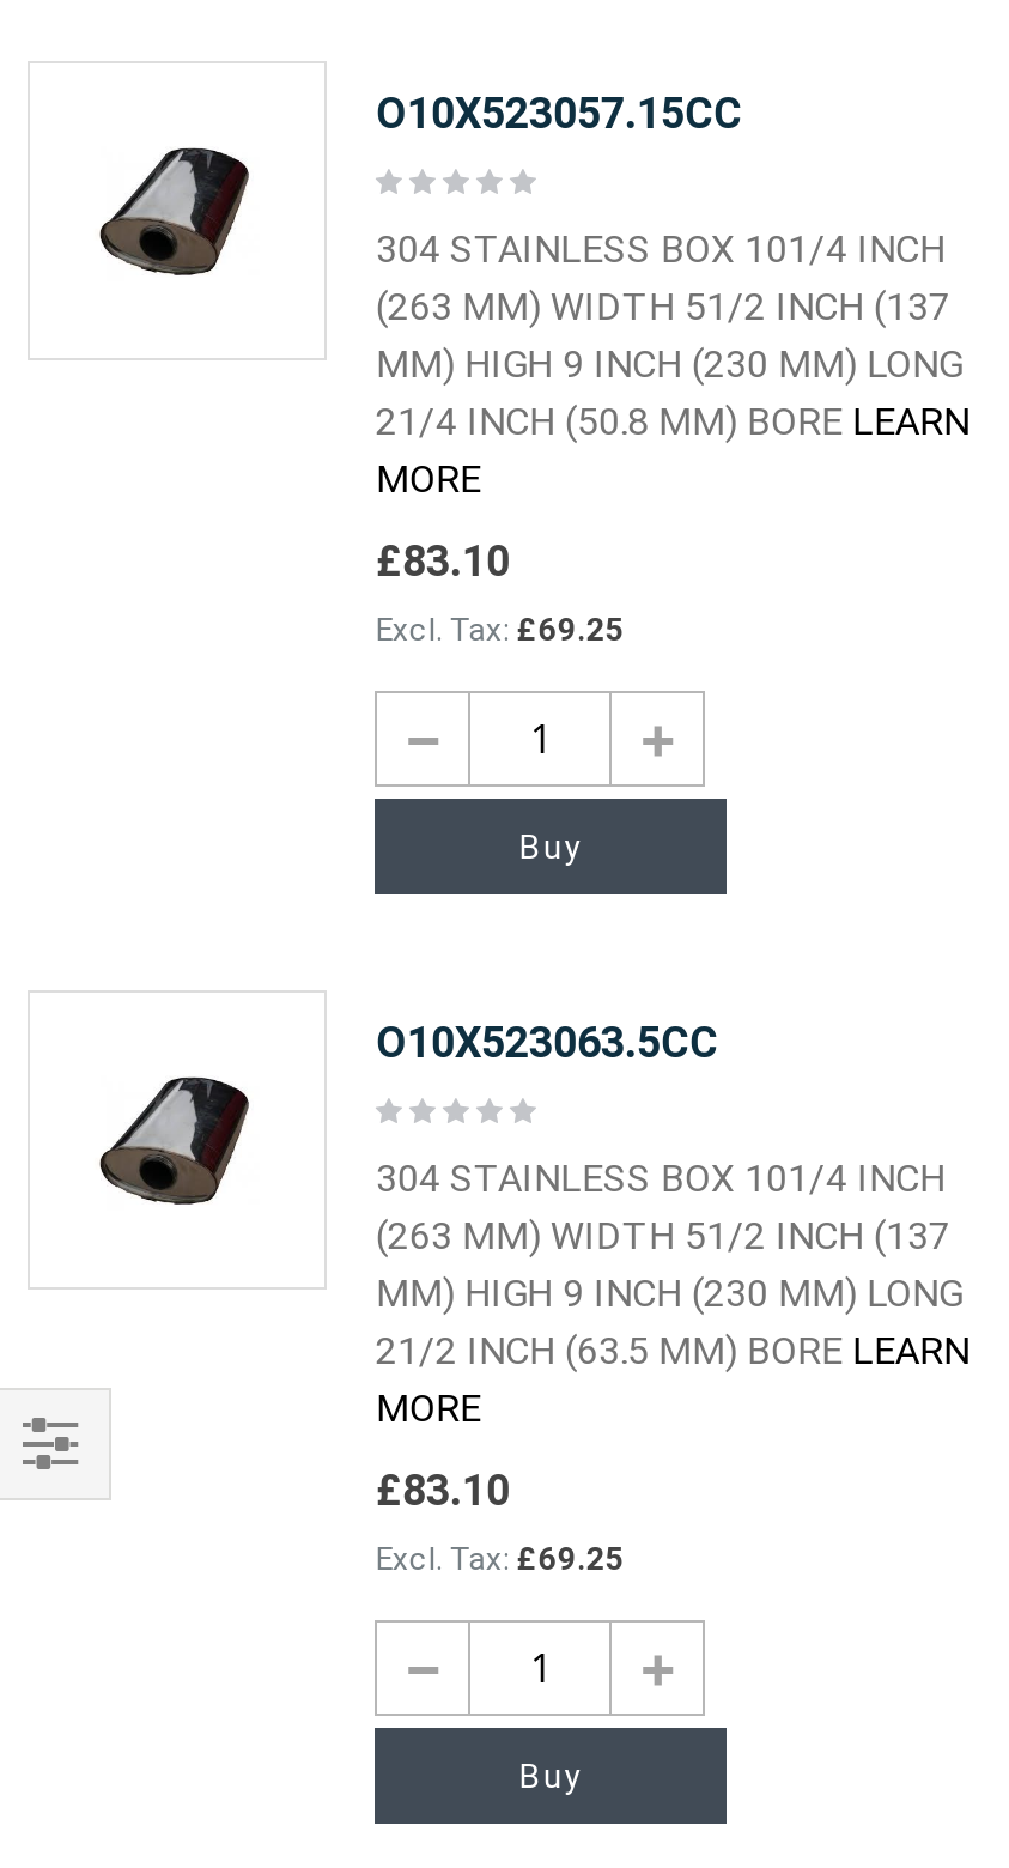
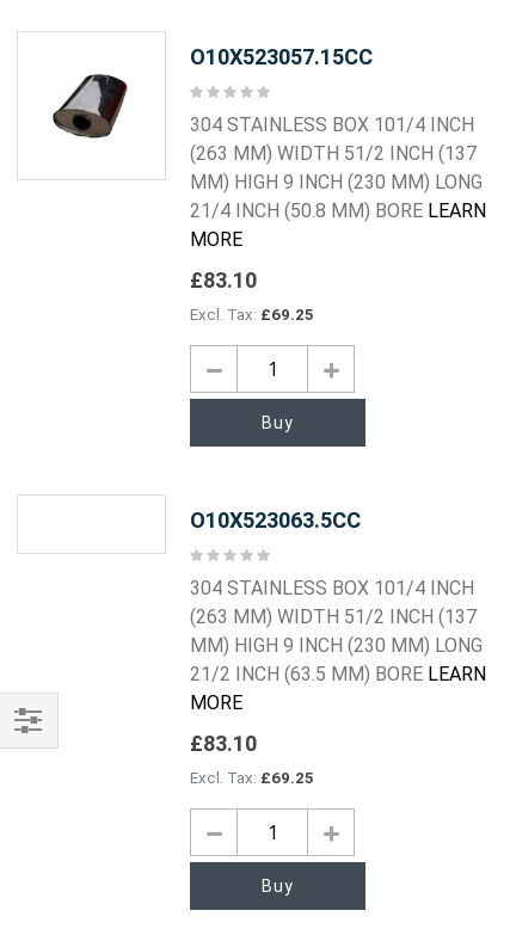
[97,1074,250,1208] [image] -> none

